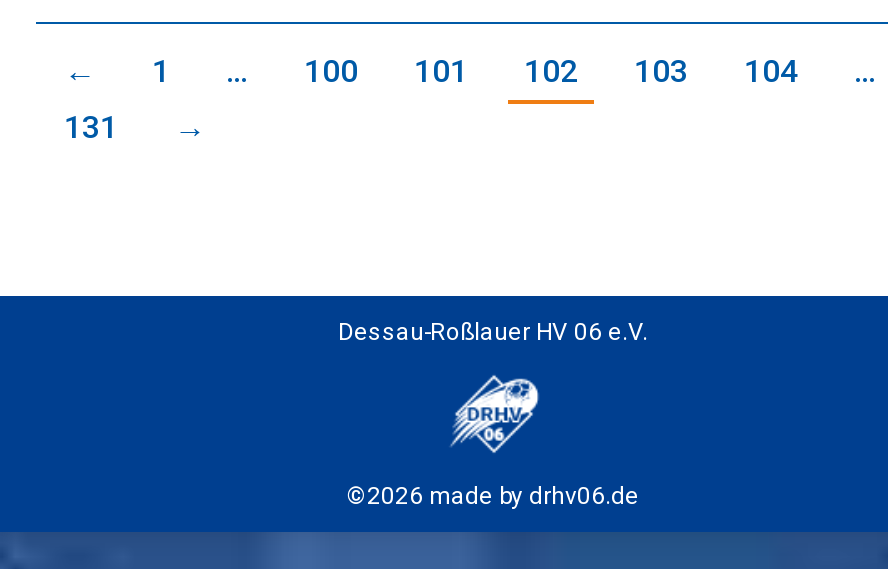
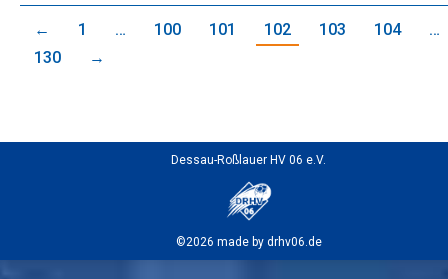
[64,107,118,145] 131 -> [34,48,61,67] 130

